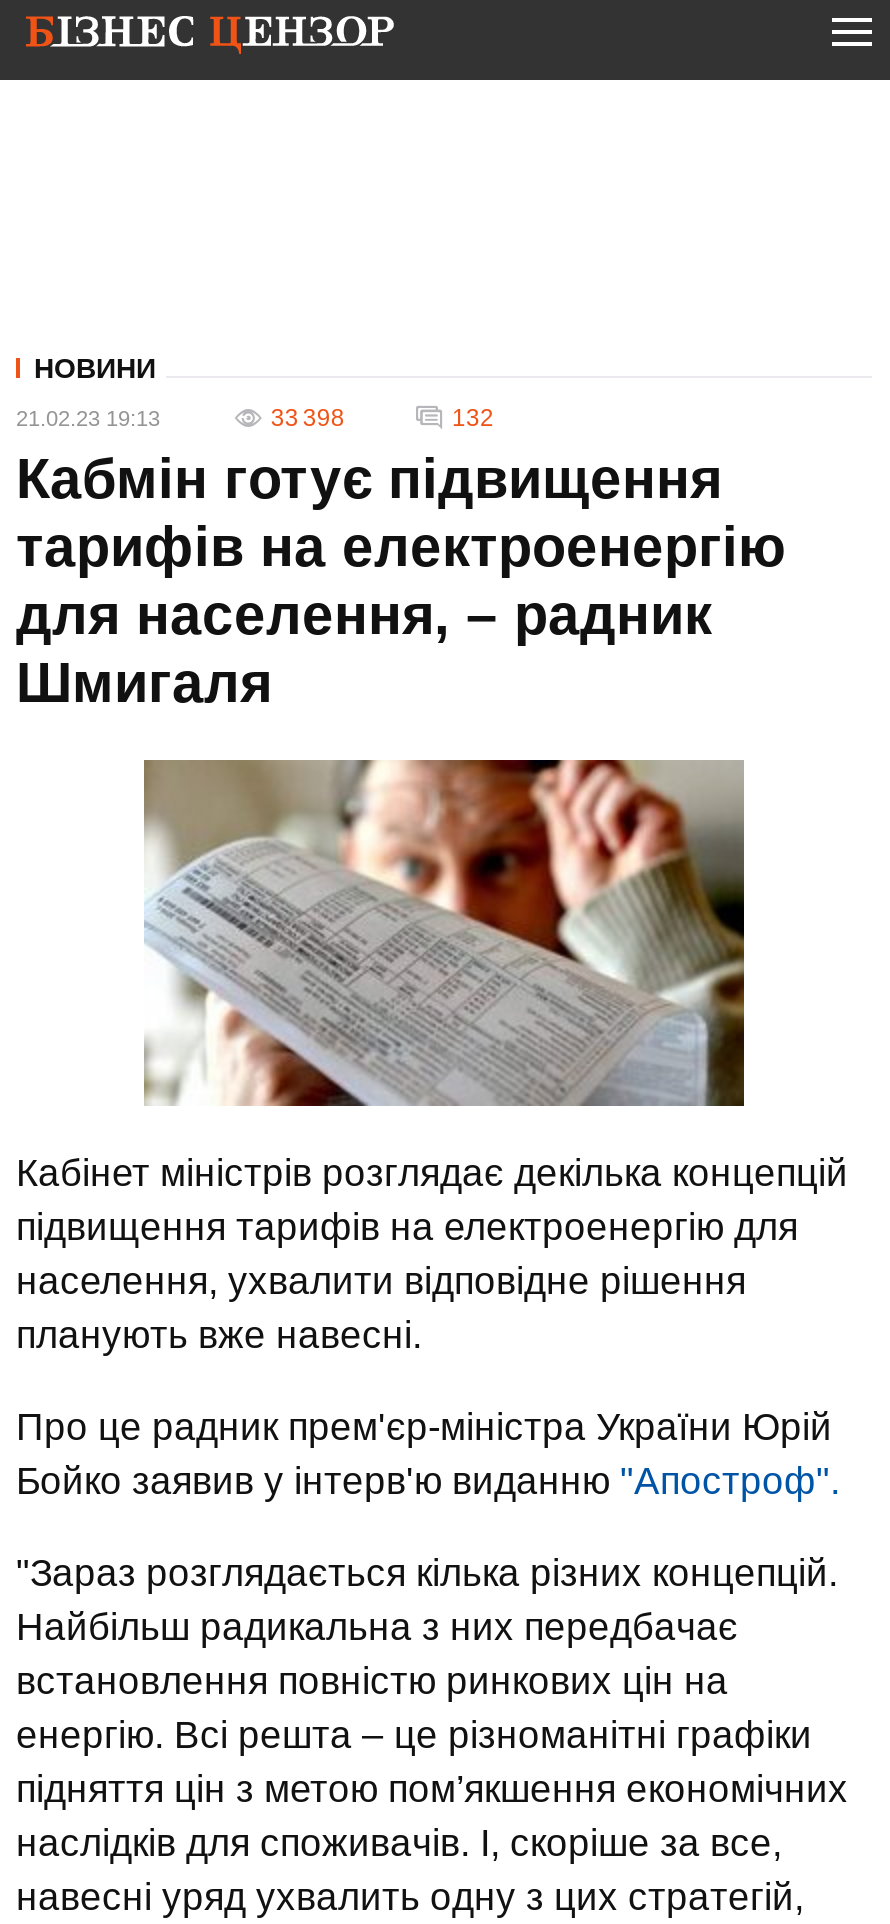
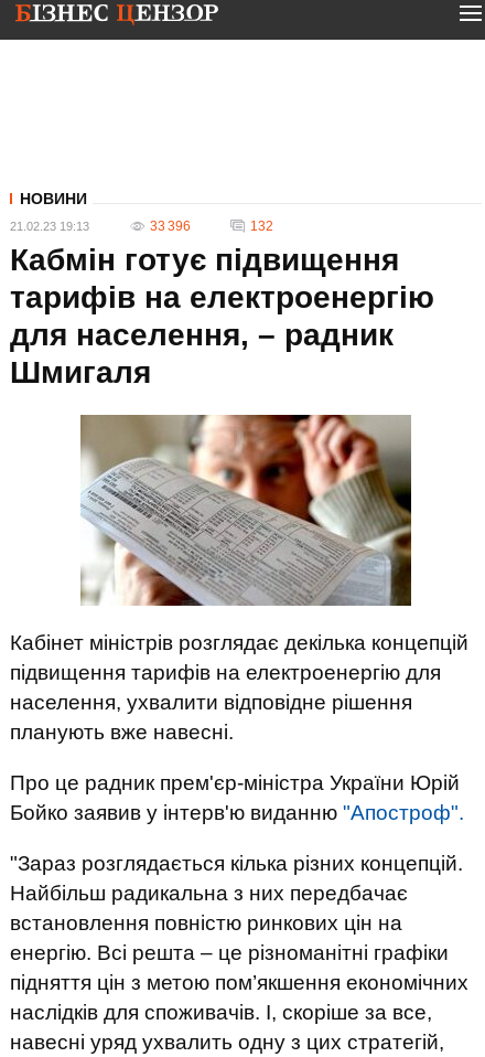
[271,404,345,432] 33 398 -> [150,218,191,234] 33 396

